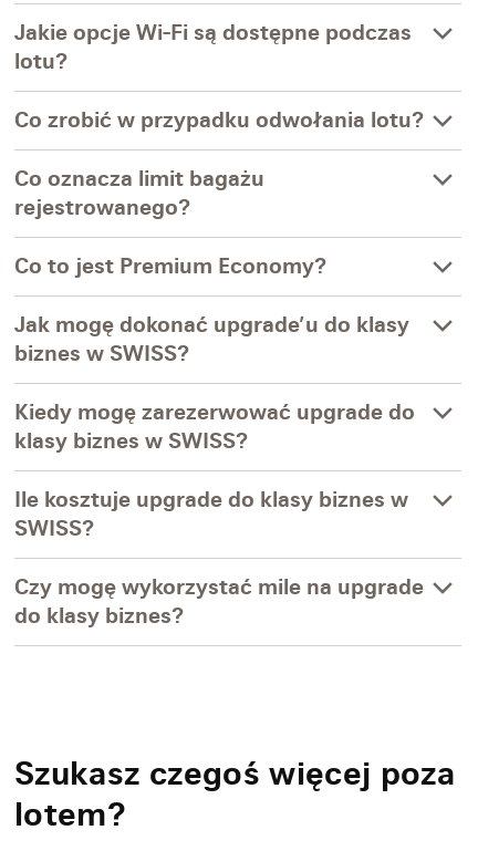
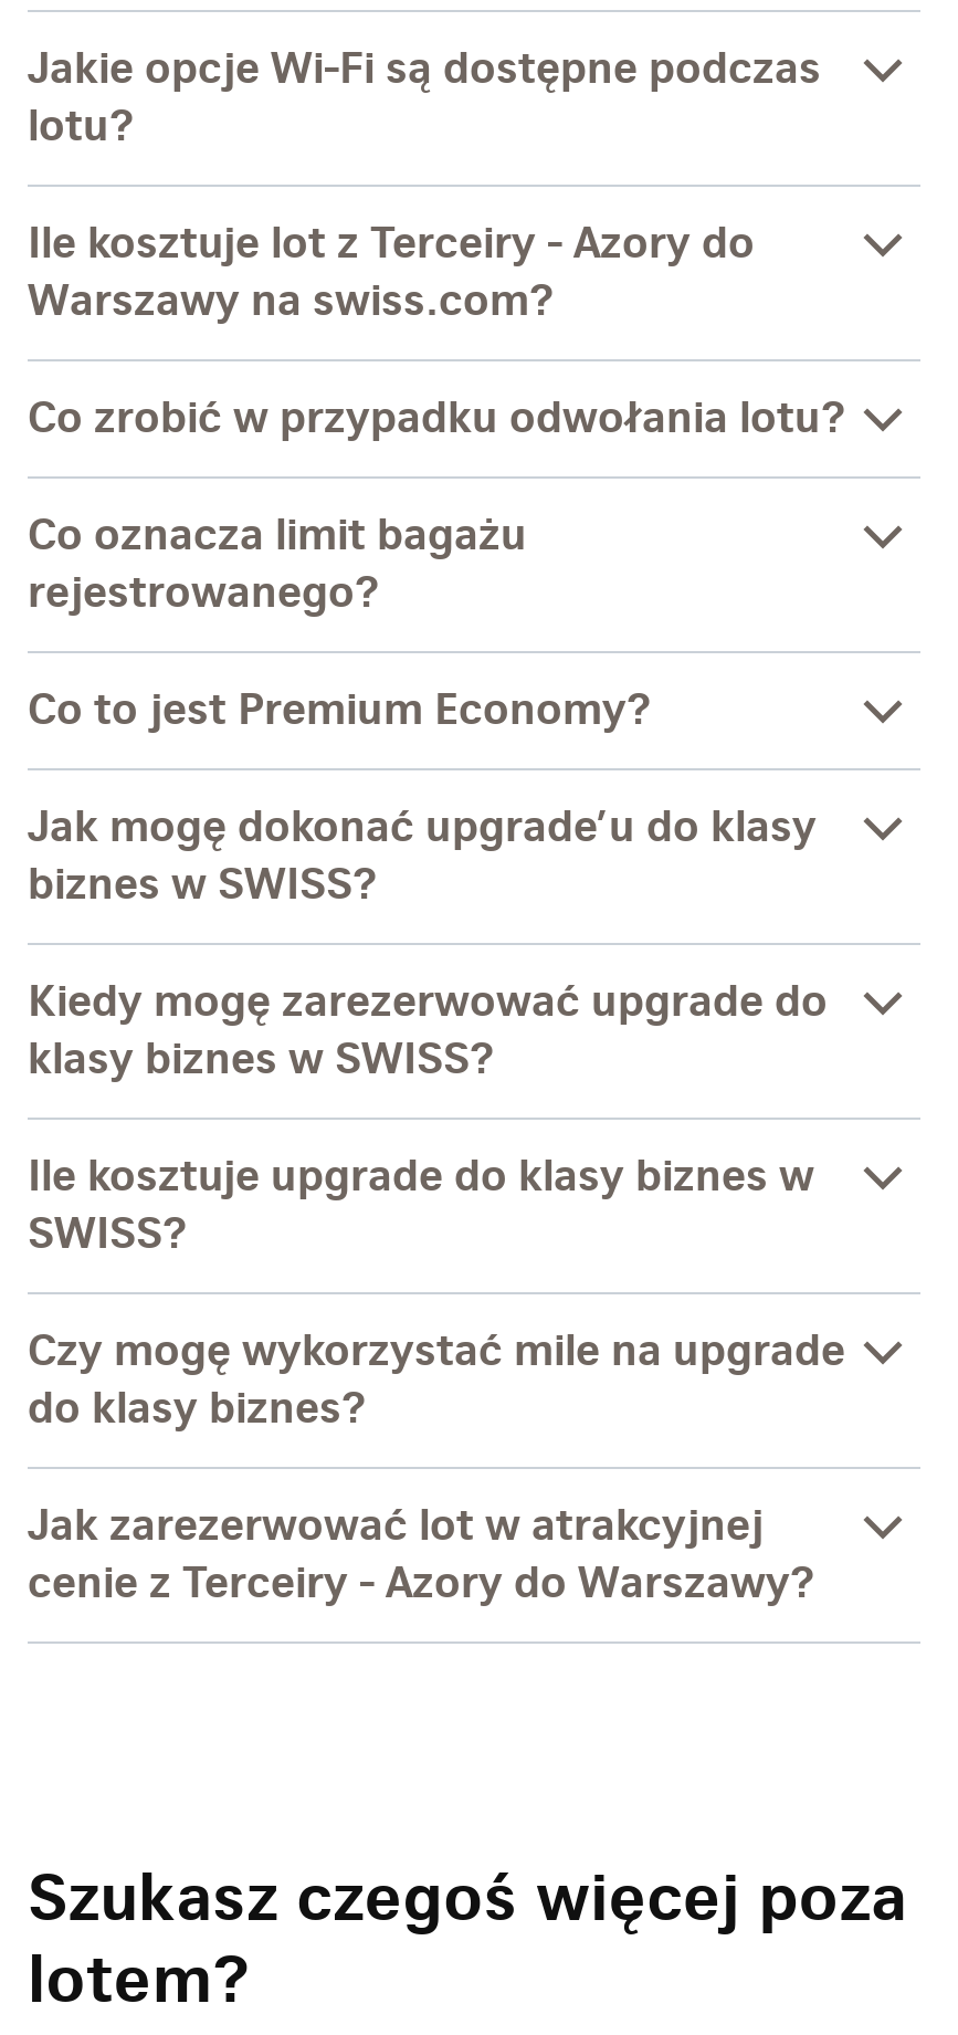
none -> [28,216,755,328] Ile kosztuje lot z Terceiry - Azory do | Warszawy na swiss.com?
none -> [28,1498,814,1611] Jak zarezerwować lot w atrakcyjnej | cenie z Terceiry - Azory do Warszawy?

